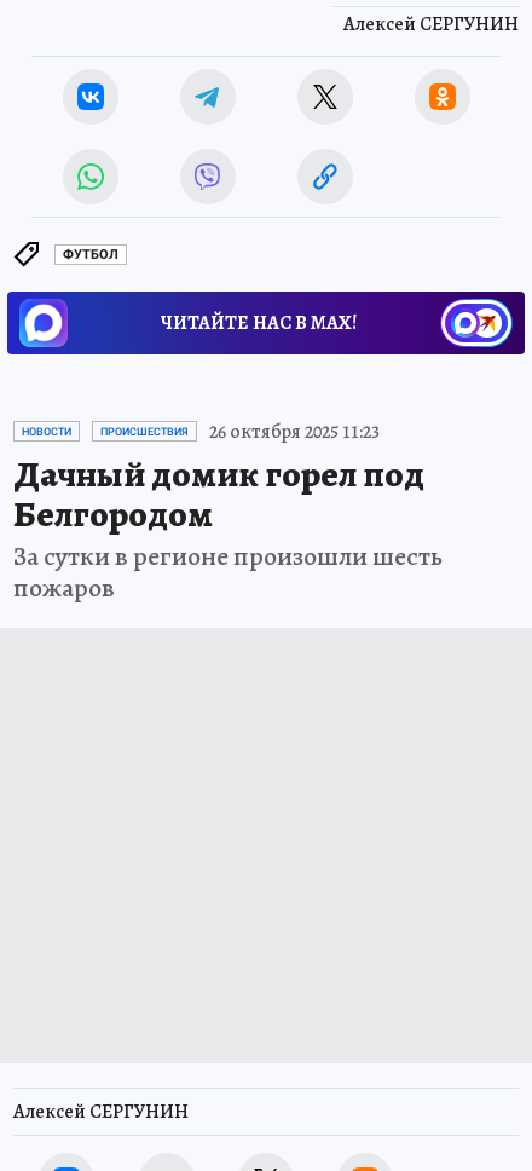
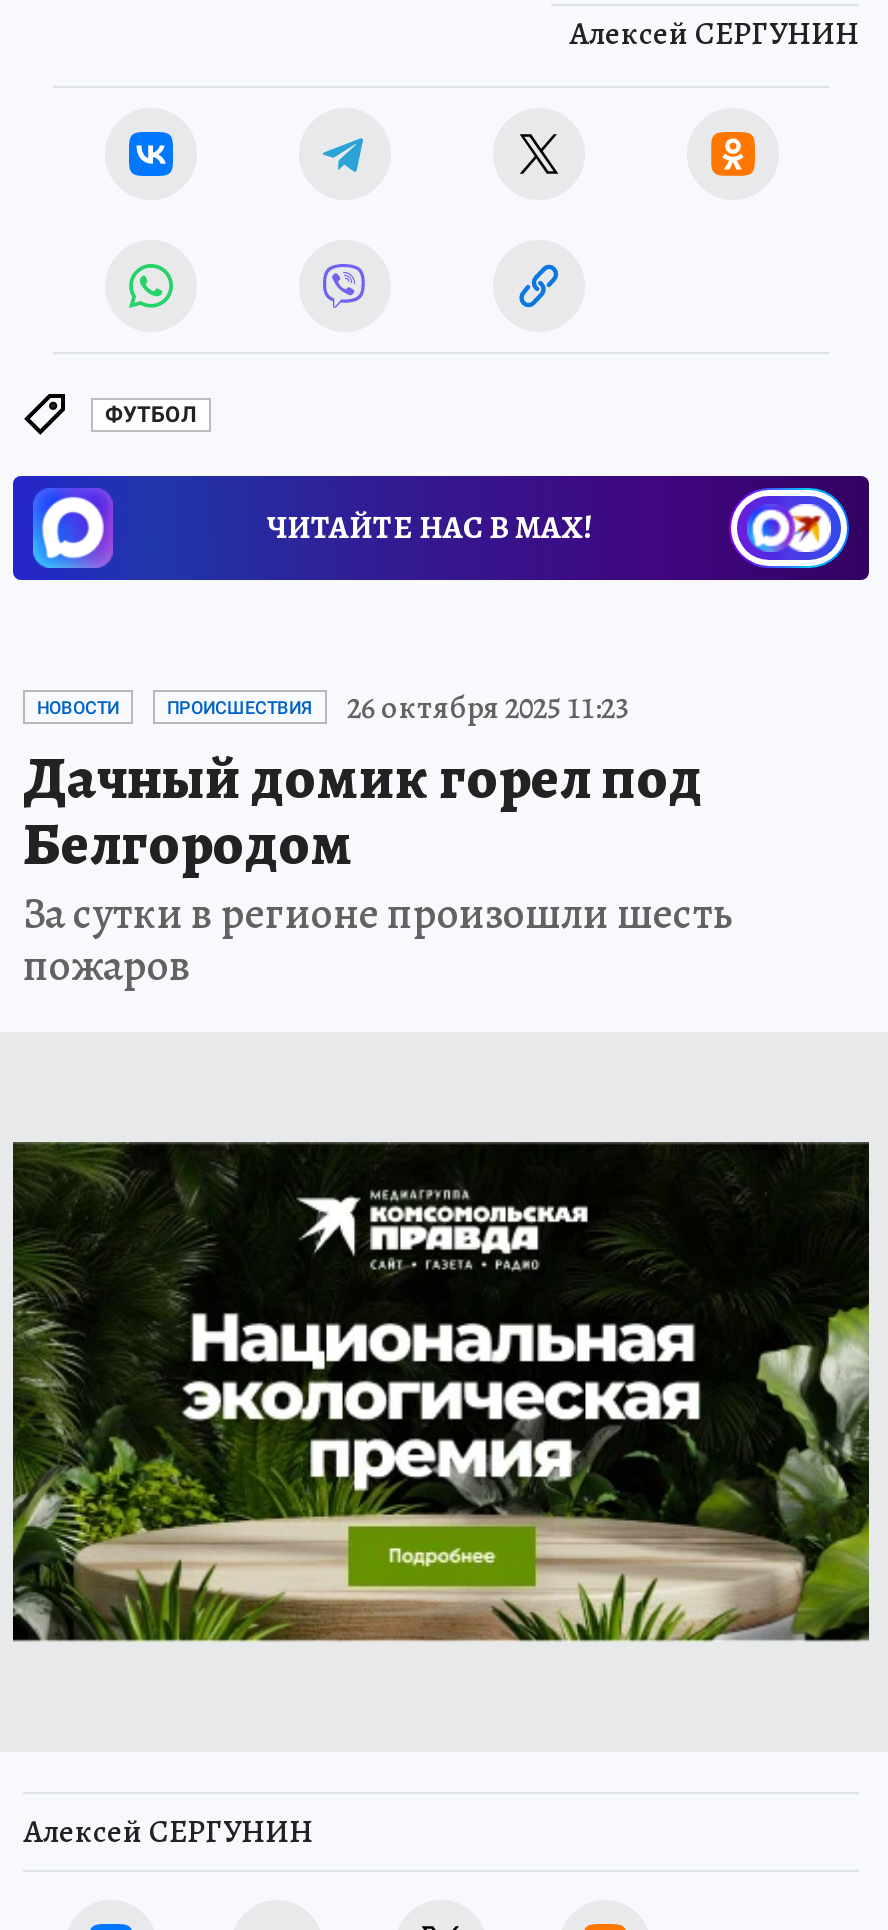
none -> [11,1140,871,1644] [image]

